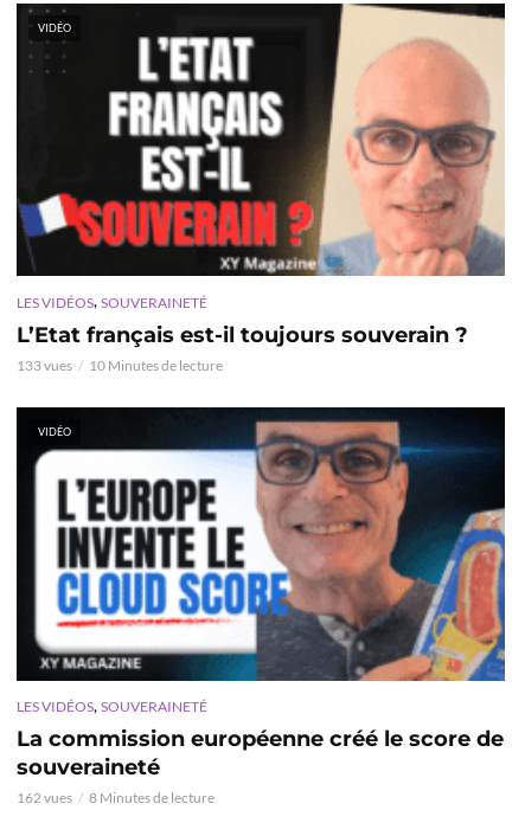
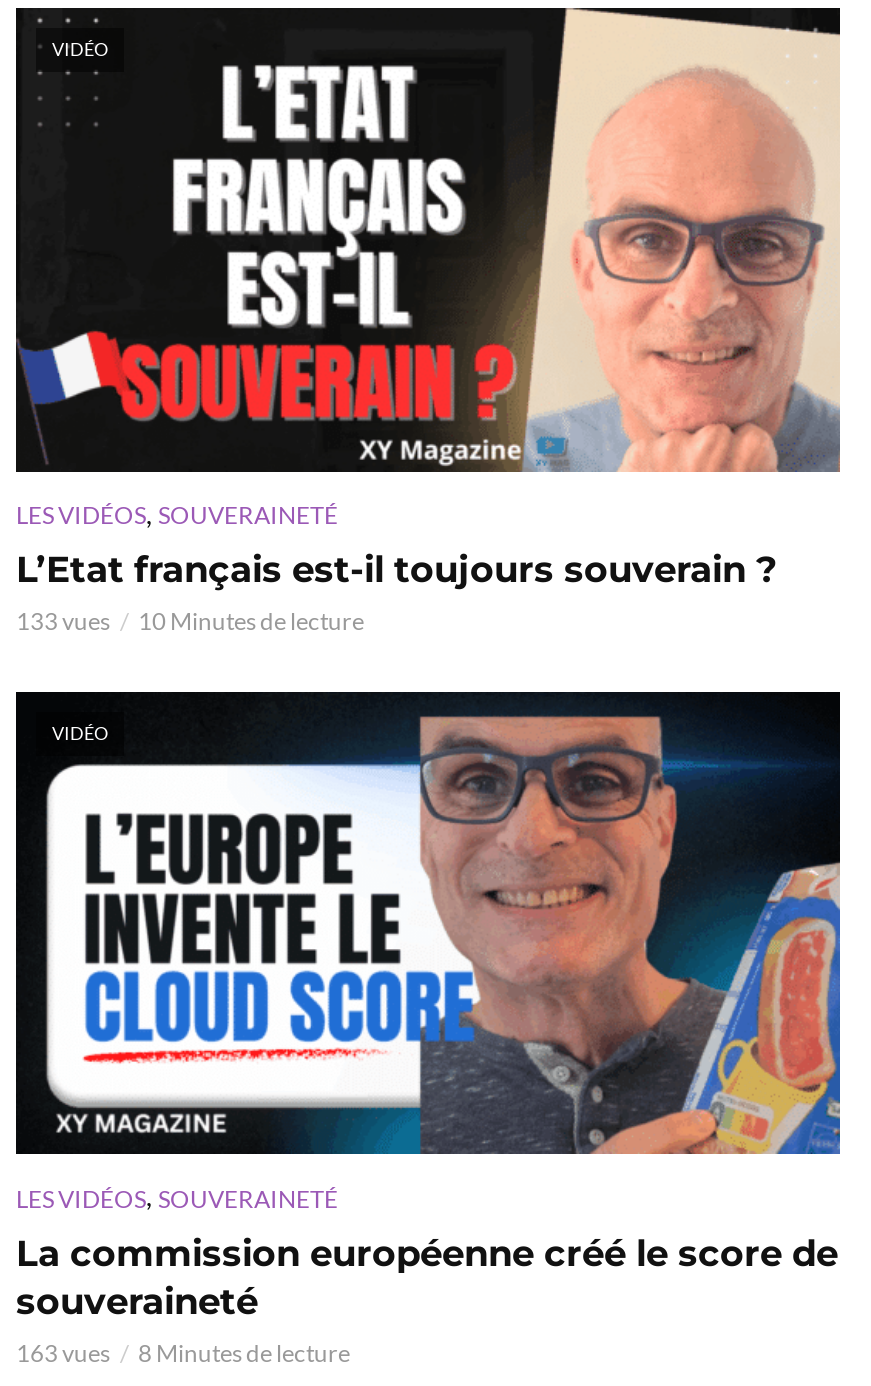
[17,789,215,807] 162 vues 8 Minutes de lecture -> [16,1338,350,1368] 163 vues 8 Minutes de lecture

